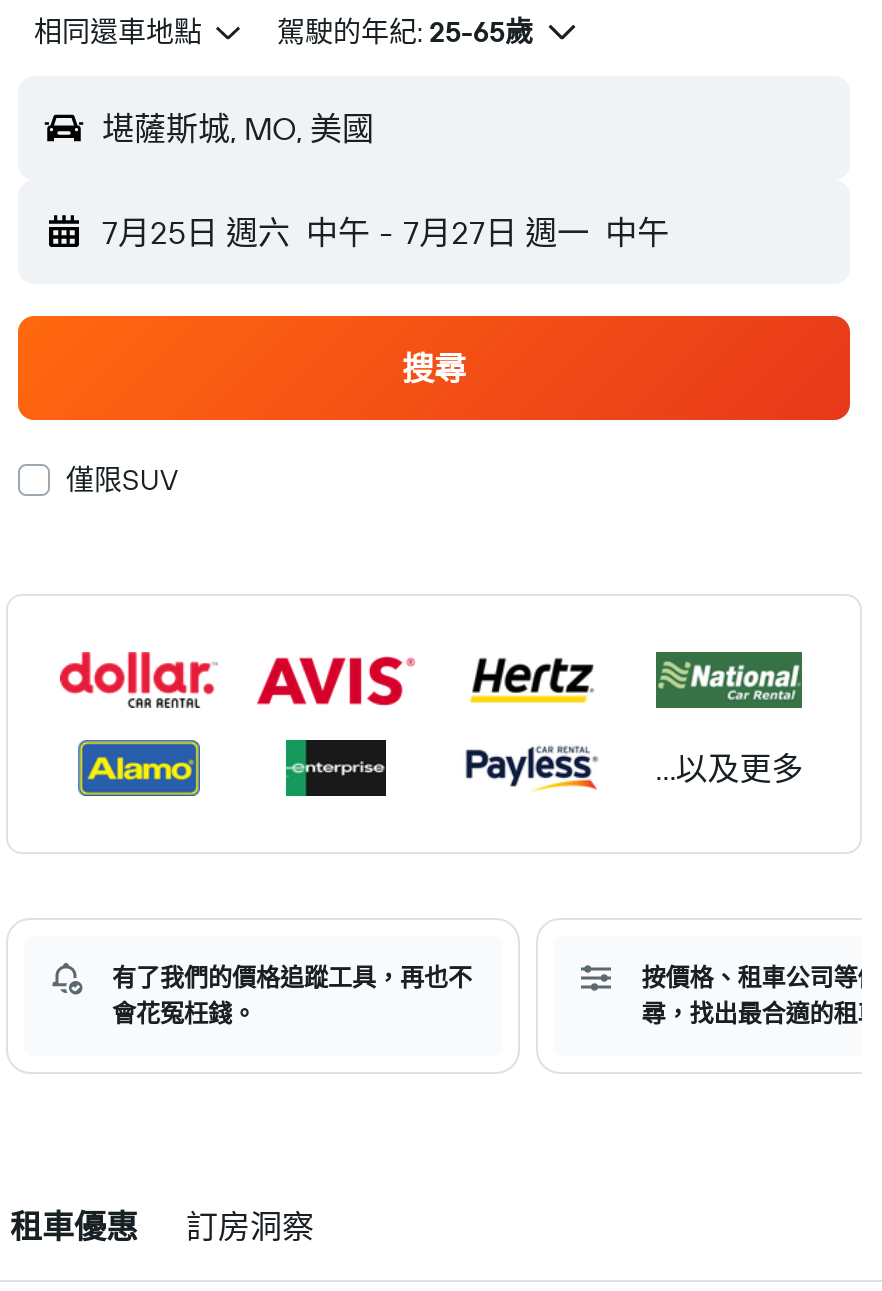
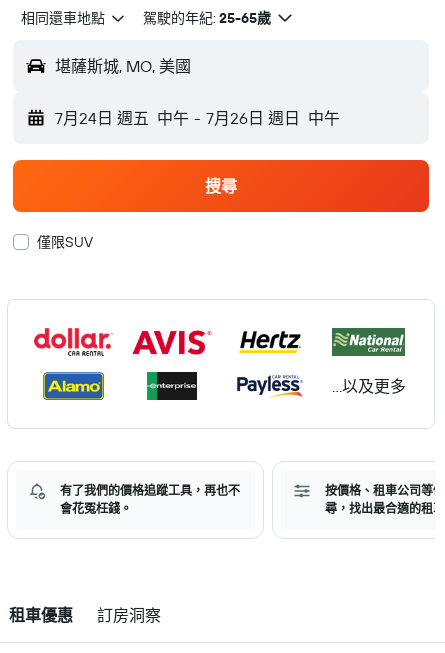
[102,212,669,252] 7月25日 週六 中午 - 7月27日 週一 中午 -> [55,108,340,128] 7月24日 週五 中午 - 7月26日 週日 中午

